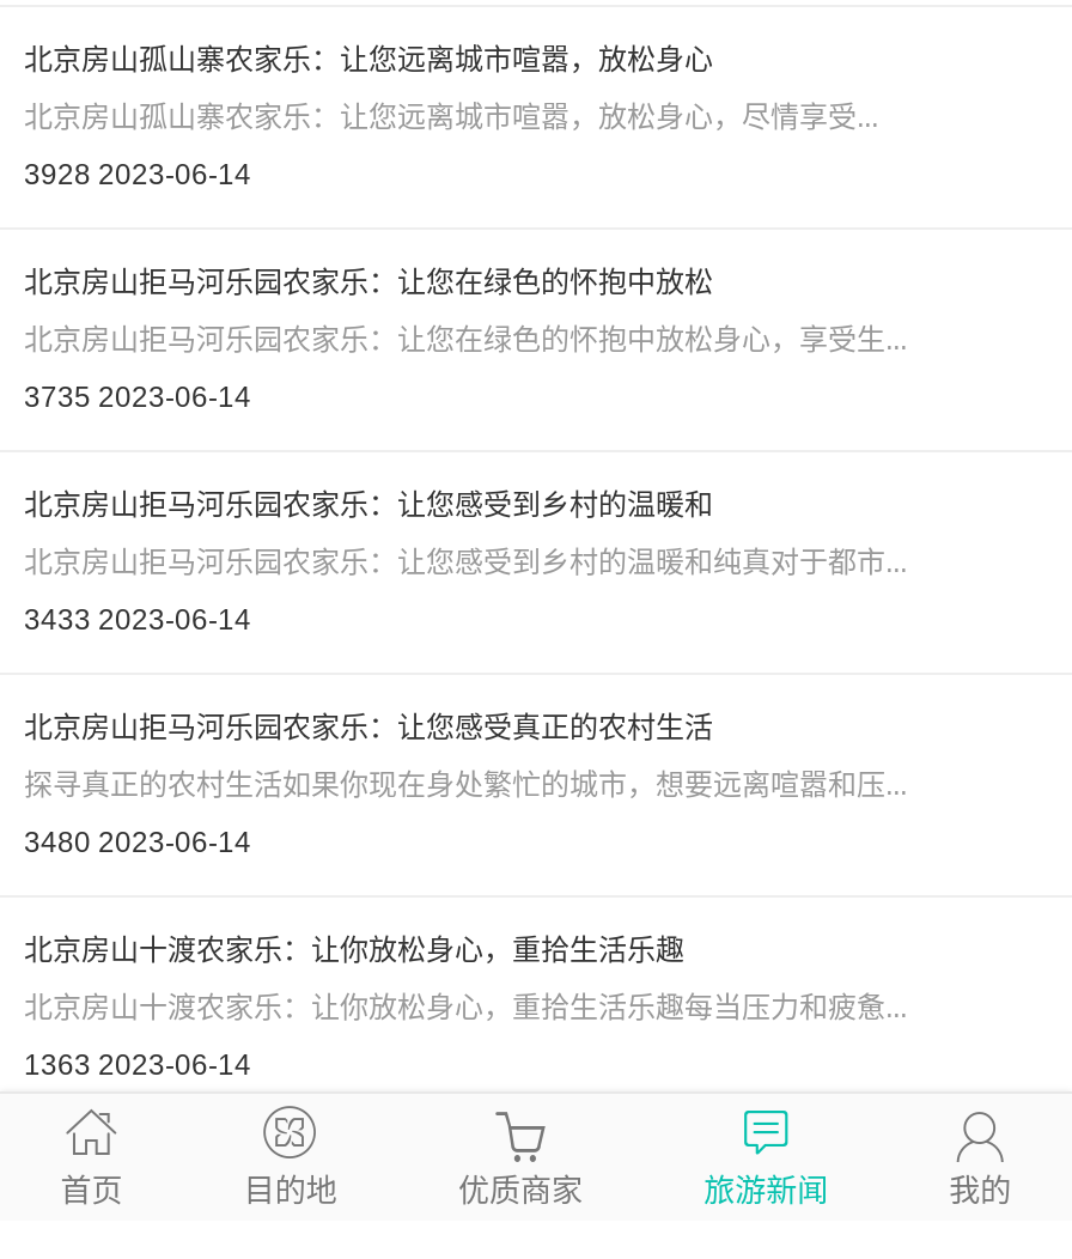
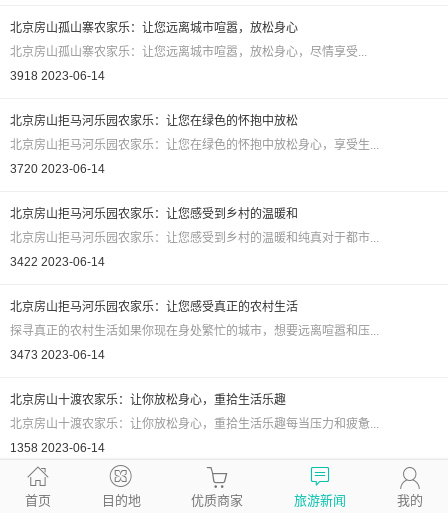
[24,159,251,192] 3928 2023-06-14 -> [10,69,105,83] 3918 2023-06-14
[24,382,251,415] 3735 2023-06-14 -> [10,162,105,176] 3720 2023-06-14
[24,604,251,638] 3433 2023-06-14 -> [10,255,105,269] 3422 2023-06-14
[24,827,251,860] 3480 2023-06-14 -> [10,348,105,362] 3473 2023-06-14
[24,1049,251,1083] 1363 2023-06-14 -> [10,441,105,455] 1358 2023-06-14

